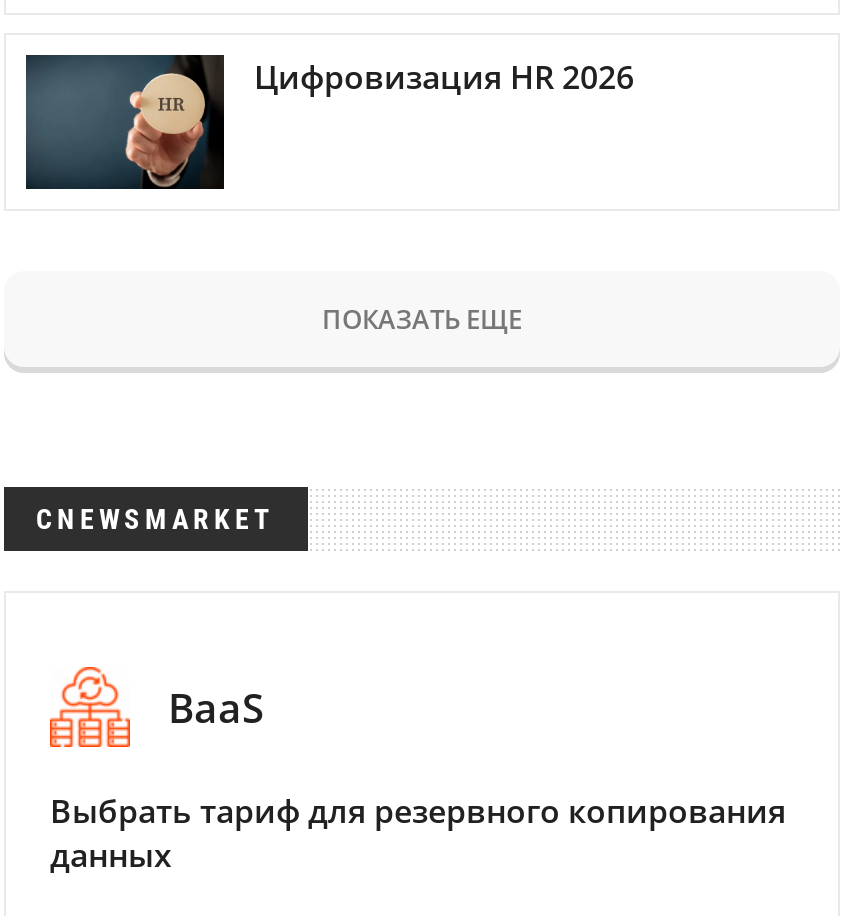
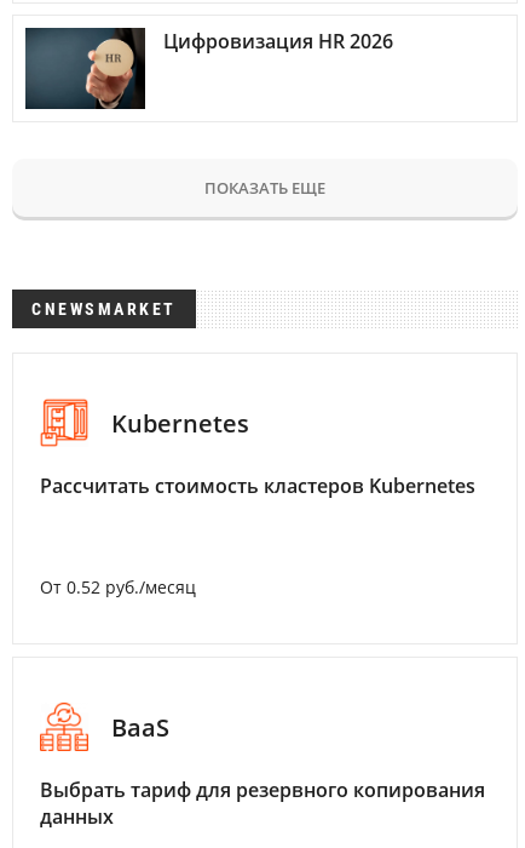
none -> [40,397,475,500] [image] | Kubernetes | Рассчитать стоимость кластеров Kubernetes
none -> [40,576,196,599] От 0.52 руб./месяц

